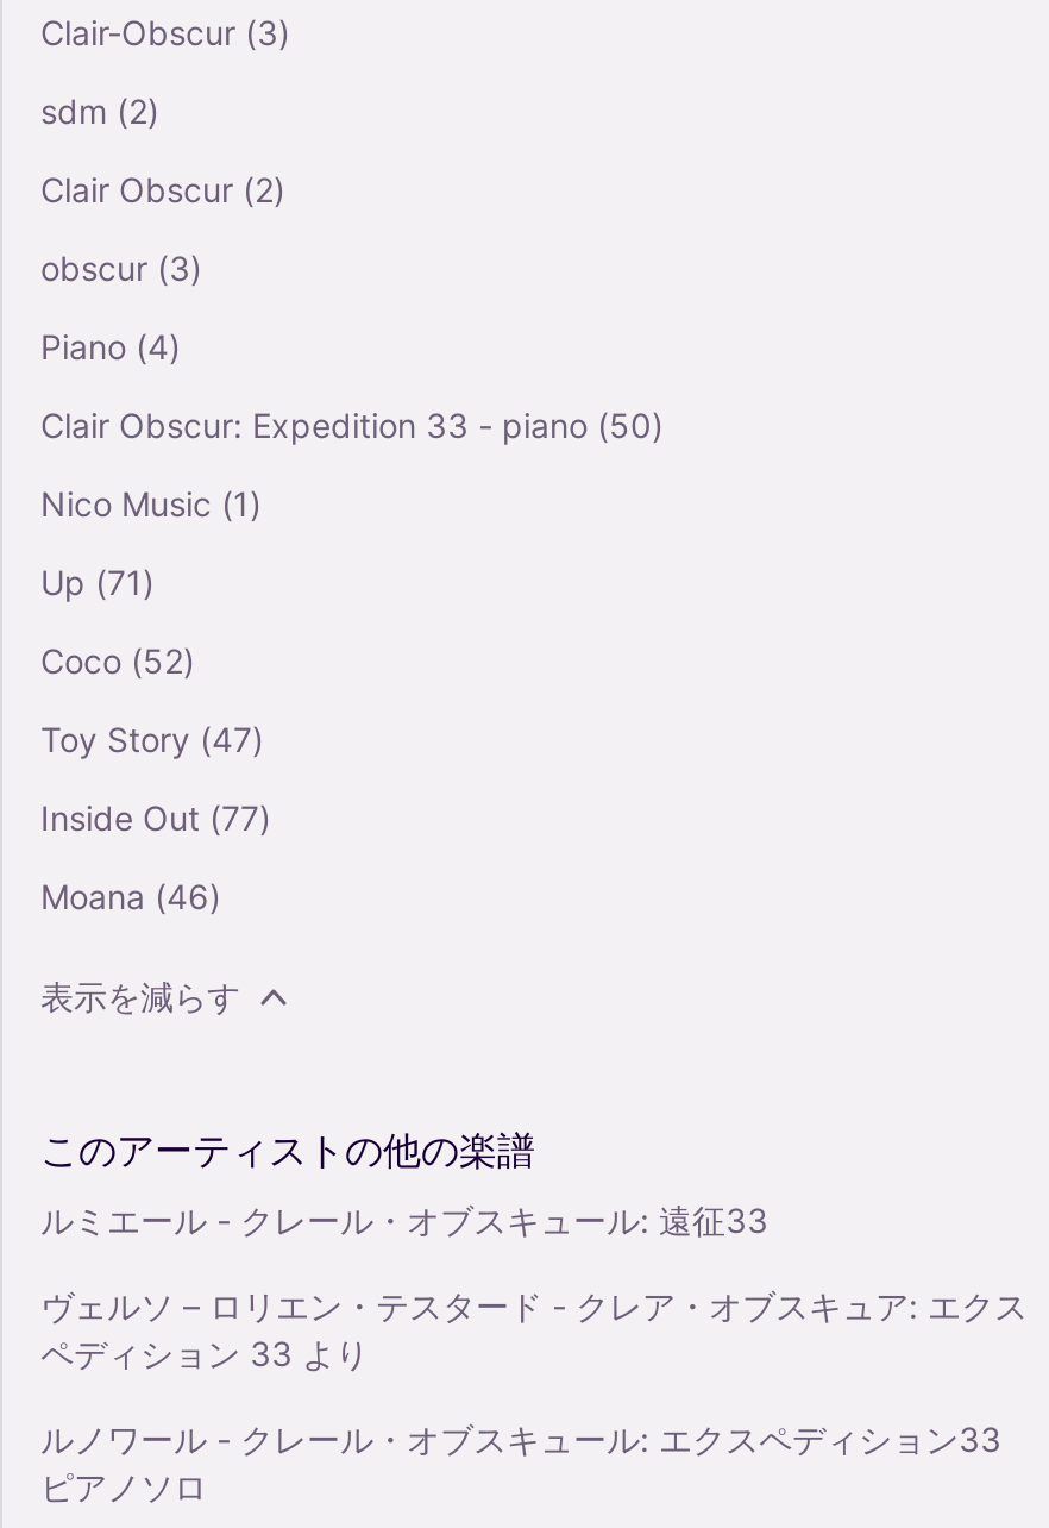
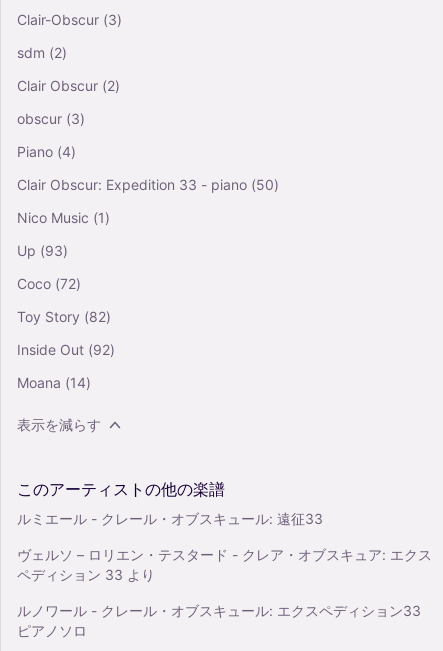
[40,561,155,601] Up (71) -> [17,241,68,258] Up (93)
[40,639,195,680] Coco (52) -> [17,274,81,291] Coco (72)
[40,718,264,758] Toy Story (47) -> [17,307,111,324] Toy Story (82)
[40,796,271,837] Inside Out (77) -> [17,340,115,357] Inside Out (92)
[40,875,221,915] Moana (46) -> [17,373,91,390] Moana (14)

